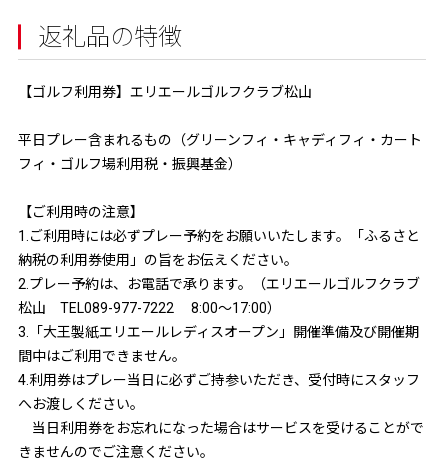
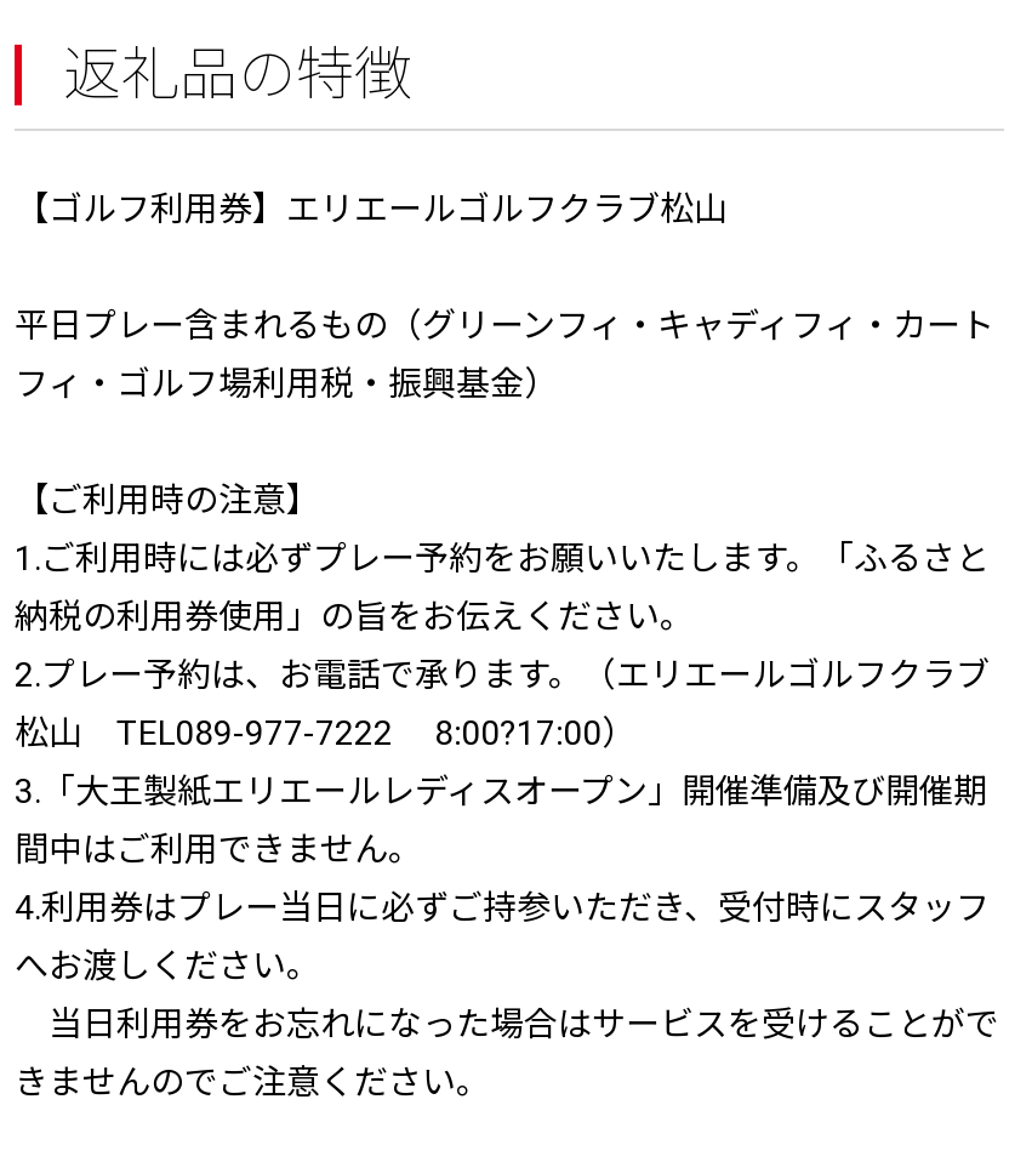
[18,300,281,316] 松山 TEL089-977-7222 8:00〜17:00） -> [15,713,635,752] 松山 TEL089-977-7222 8:00?17:00）

